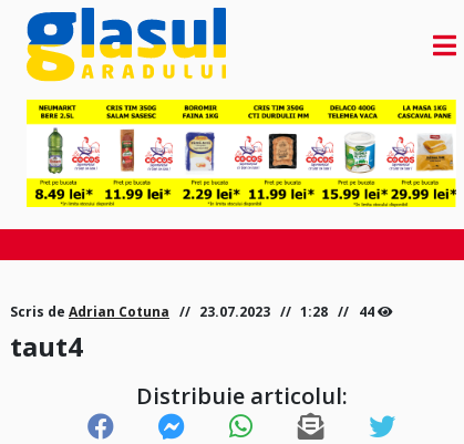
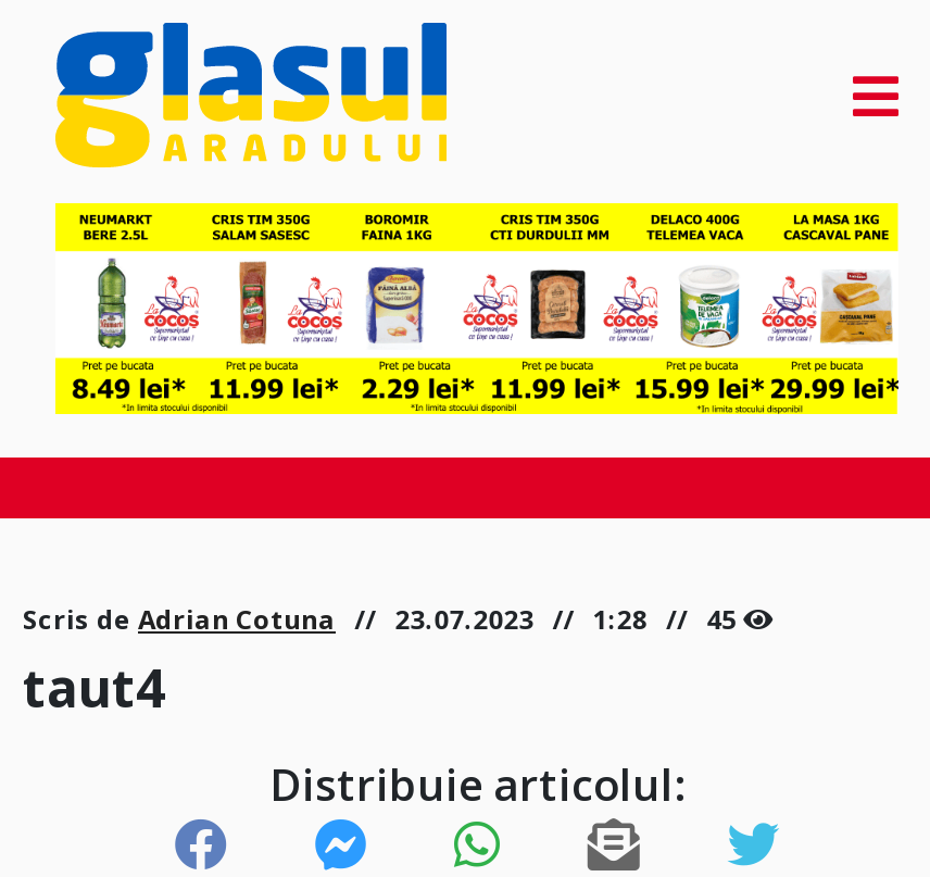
[10,303,374,322] Scris de Adrian Cotuna 23.07.2023 1:28 44 -> [23,602,737,639] Scris de Adrian Cotuna 23.07.2023 1:28 45

